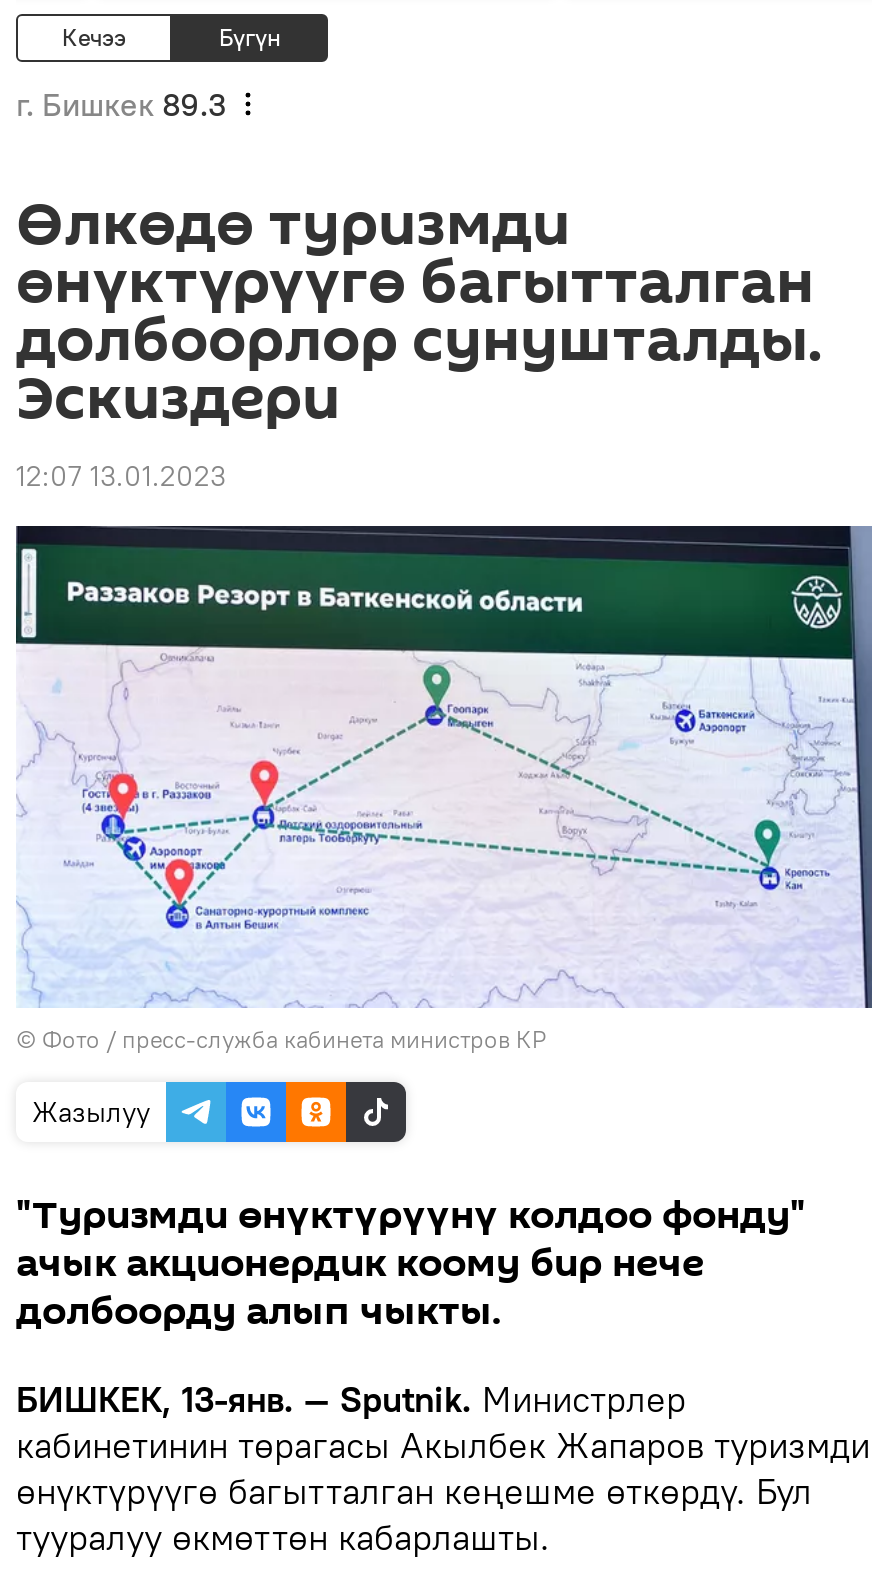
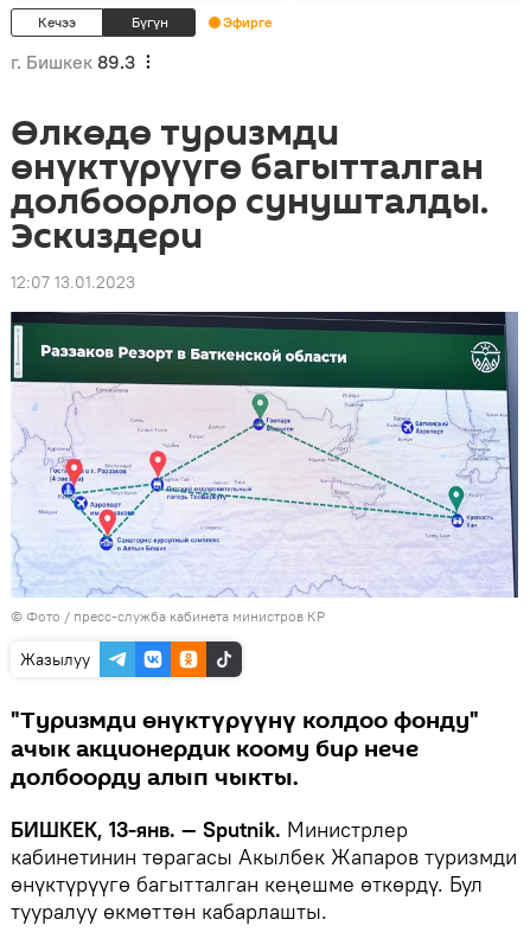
none -> [223,13,272,31] Эфирге

